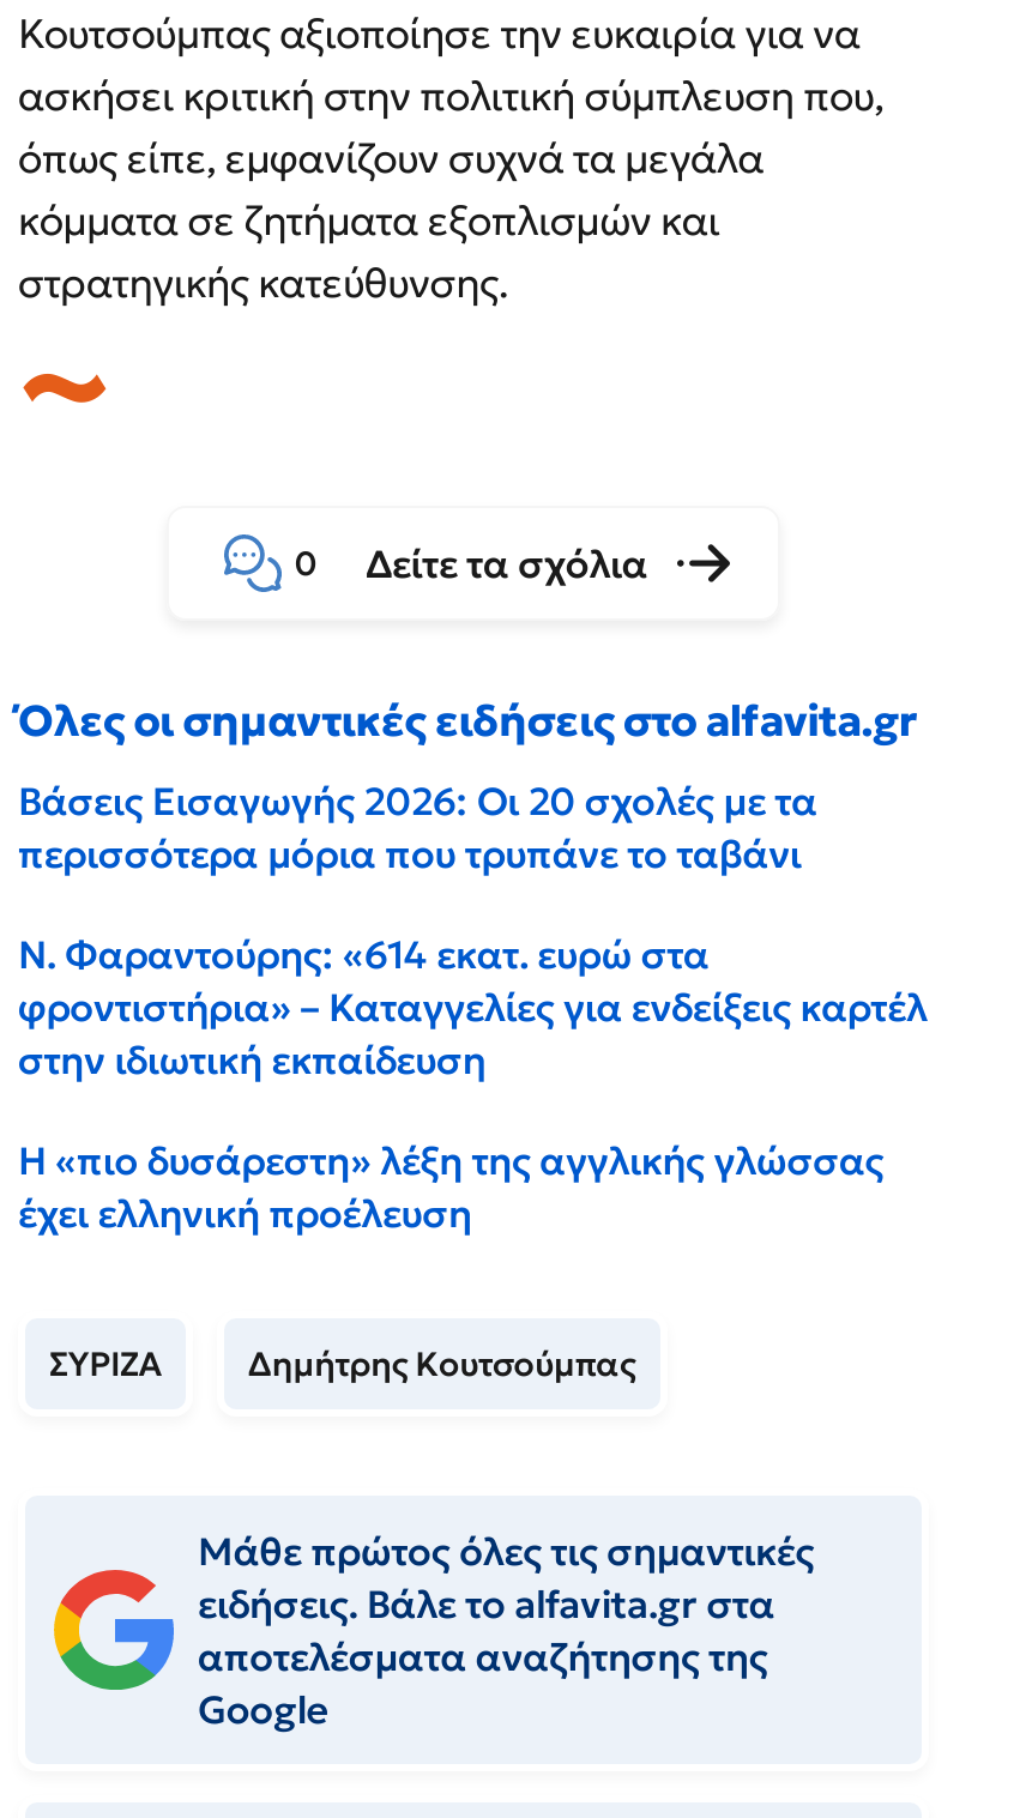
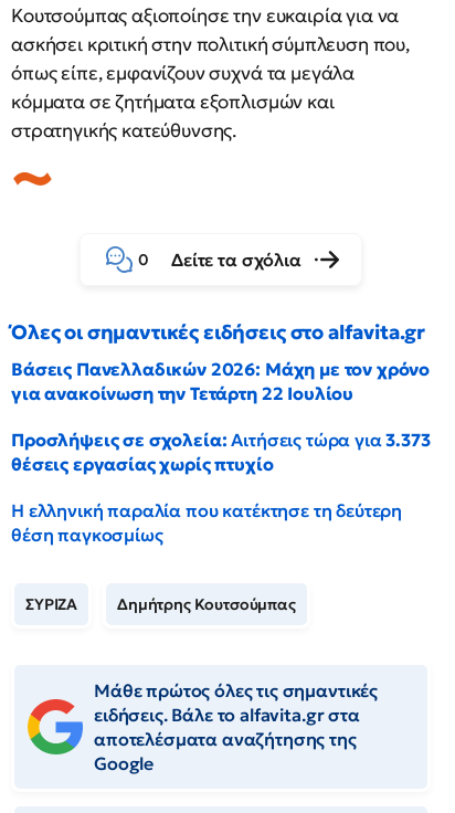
[18,776,817,876] Βάσεις Εισαγωγής 2026: Οι 20 σχολές με τα | περισσότερα μόρια που τρυπάνε το ταβάνι -> [11,357,430,404] Βάσεις Πανελλαδικών 2026: Μάχη με τον χρόνο | για ανακοίνωση την Τετάρτη 22 Ιουλίου
[18,929,927,1082] Ν. Φαραντούρης: «614 εκατ. ευρώ στα | φροντιστήρια» – Καταγγελίες για ενδείξεις καρτέλ | στην ιδιωτική εκπαίδευση -> [11,428,430,475] Προσλήψεις σε σχολεία: Αιτήσεις τώρα για 3.373 | θέσεις εργασίας χωρίς πτυχίο
[18,1135,884,1236] Η «πιο δυσάρεστη» λέξη της αγγλικής γλώσσας | έχει ελληνική προέλευση -> [11,499,402,545] Η ελληνική παραλία που κατέκτησε τη δεύτερη | θέση παγκοσμίως

